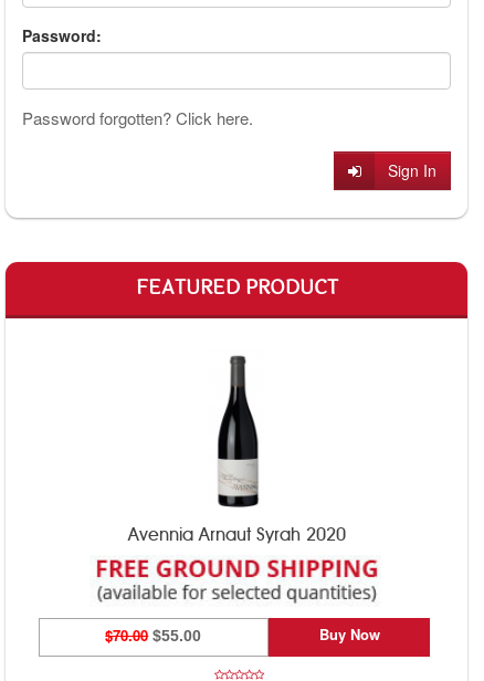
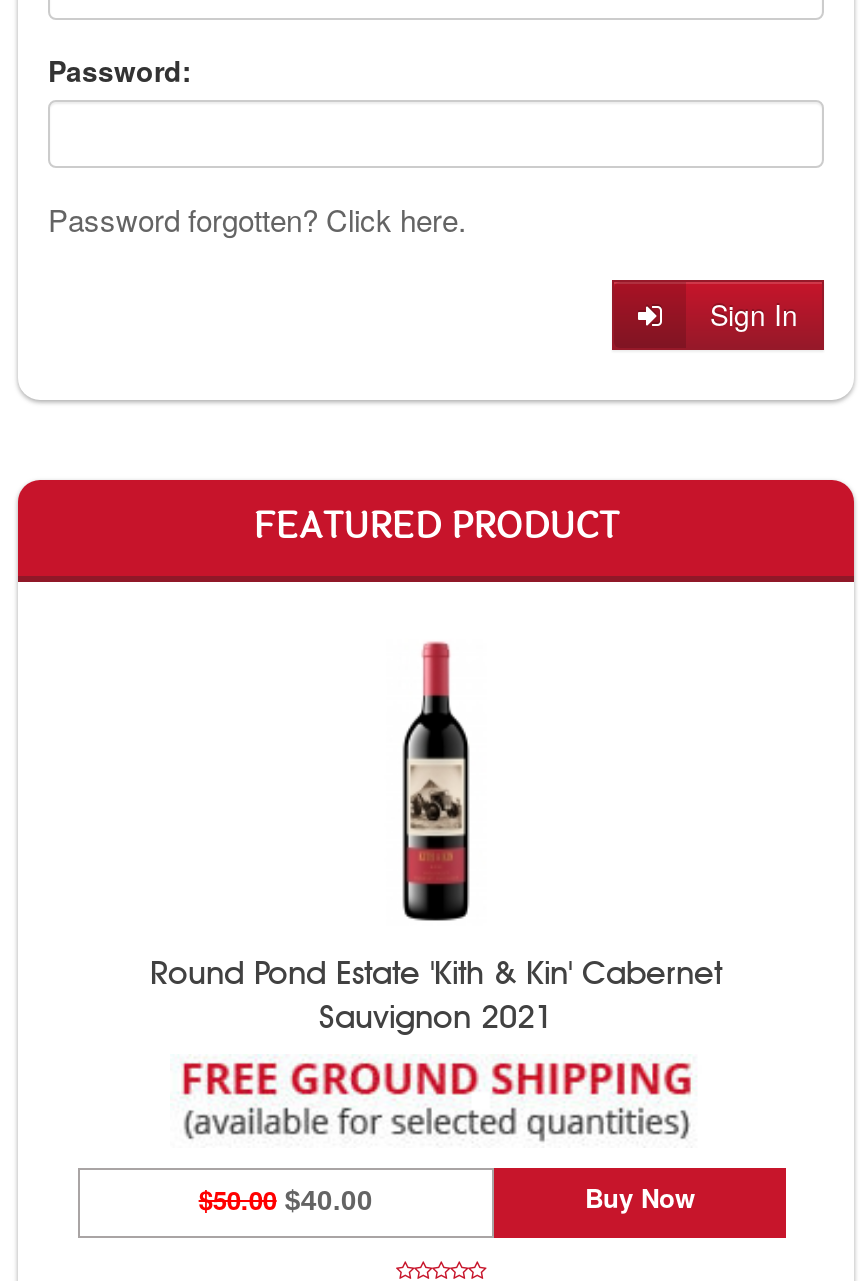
[128,352,345,544] [image] | Avennia Arnaut Syrah 2020 -> [150,640,722,1035] [image] | Round Pond Estate 'Kith & Kin' Cabernet | Sauvignon 2021
[105,625,201,646] $70.00 $55.00 -> [199,1181,373,1219] $50.00 $40.00

